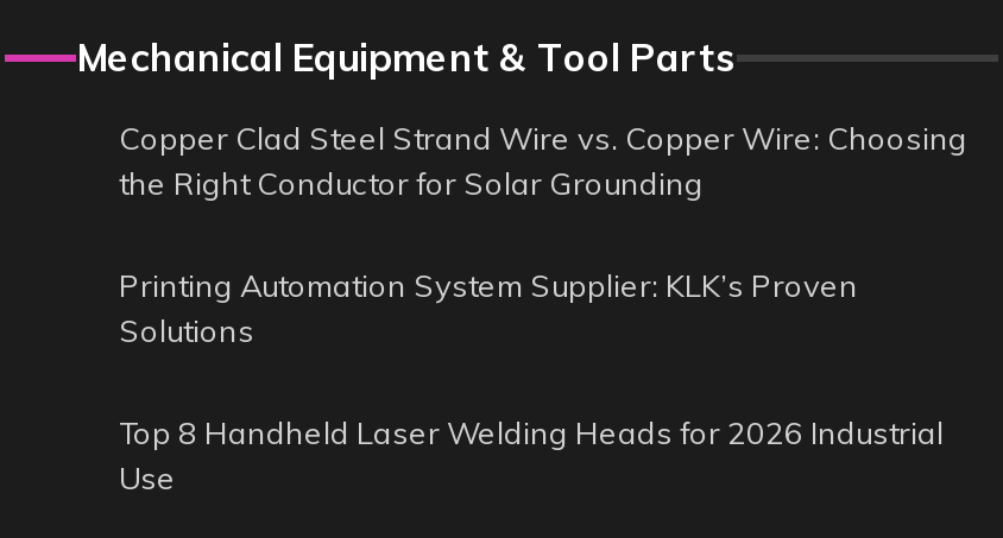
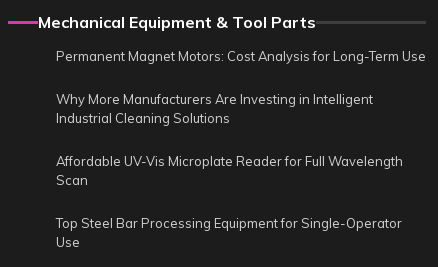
[119,119,967,452] Copper Clad Steel Strand Wire vs. Copper Wire: Choosing | the Right Conductor for Solar Grounding | Printing Automation System Supplier: KLK’s Proven | Solutions | Top 8 Handheld Laser Welding Heads for 2026 Industrial -> [56,48,426,231] Permanent Magnet Motors: Cost Analysis for Long-Term Use | Why More Manufacturers Are Investing in Intelligent | Industrial Cleaning Solutions | Affordable UV-Vis Microplate Reader for Full Wavelength | Scan | Top Steel Bar Processing Equipment for Single-Operator

